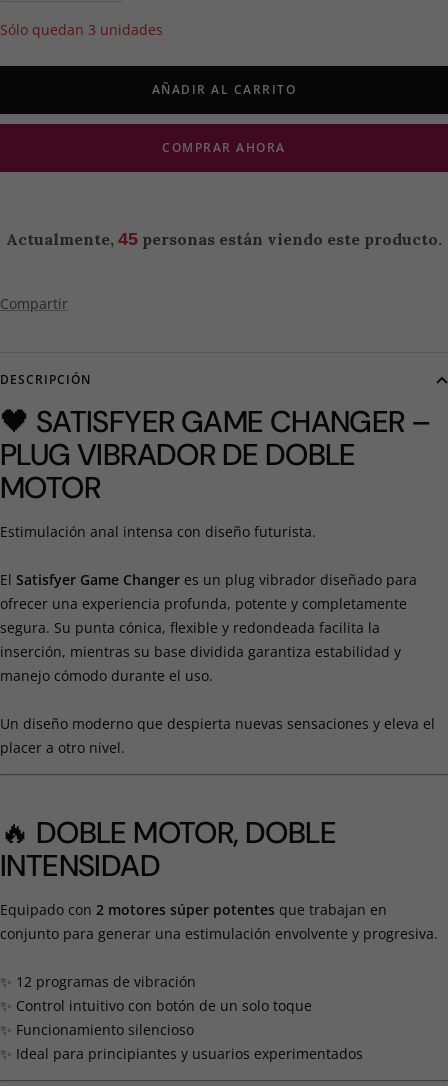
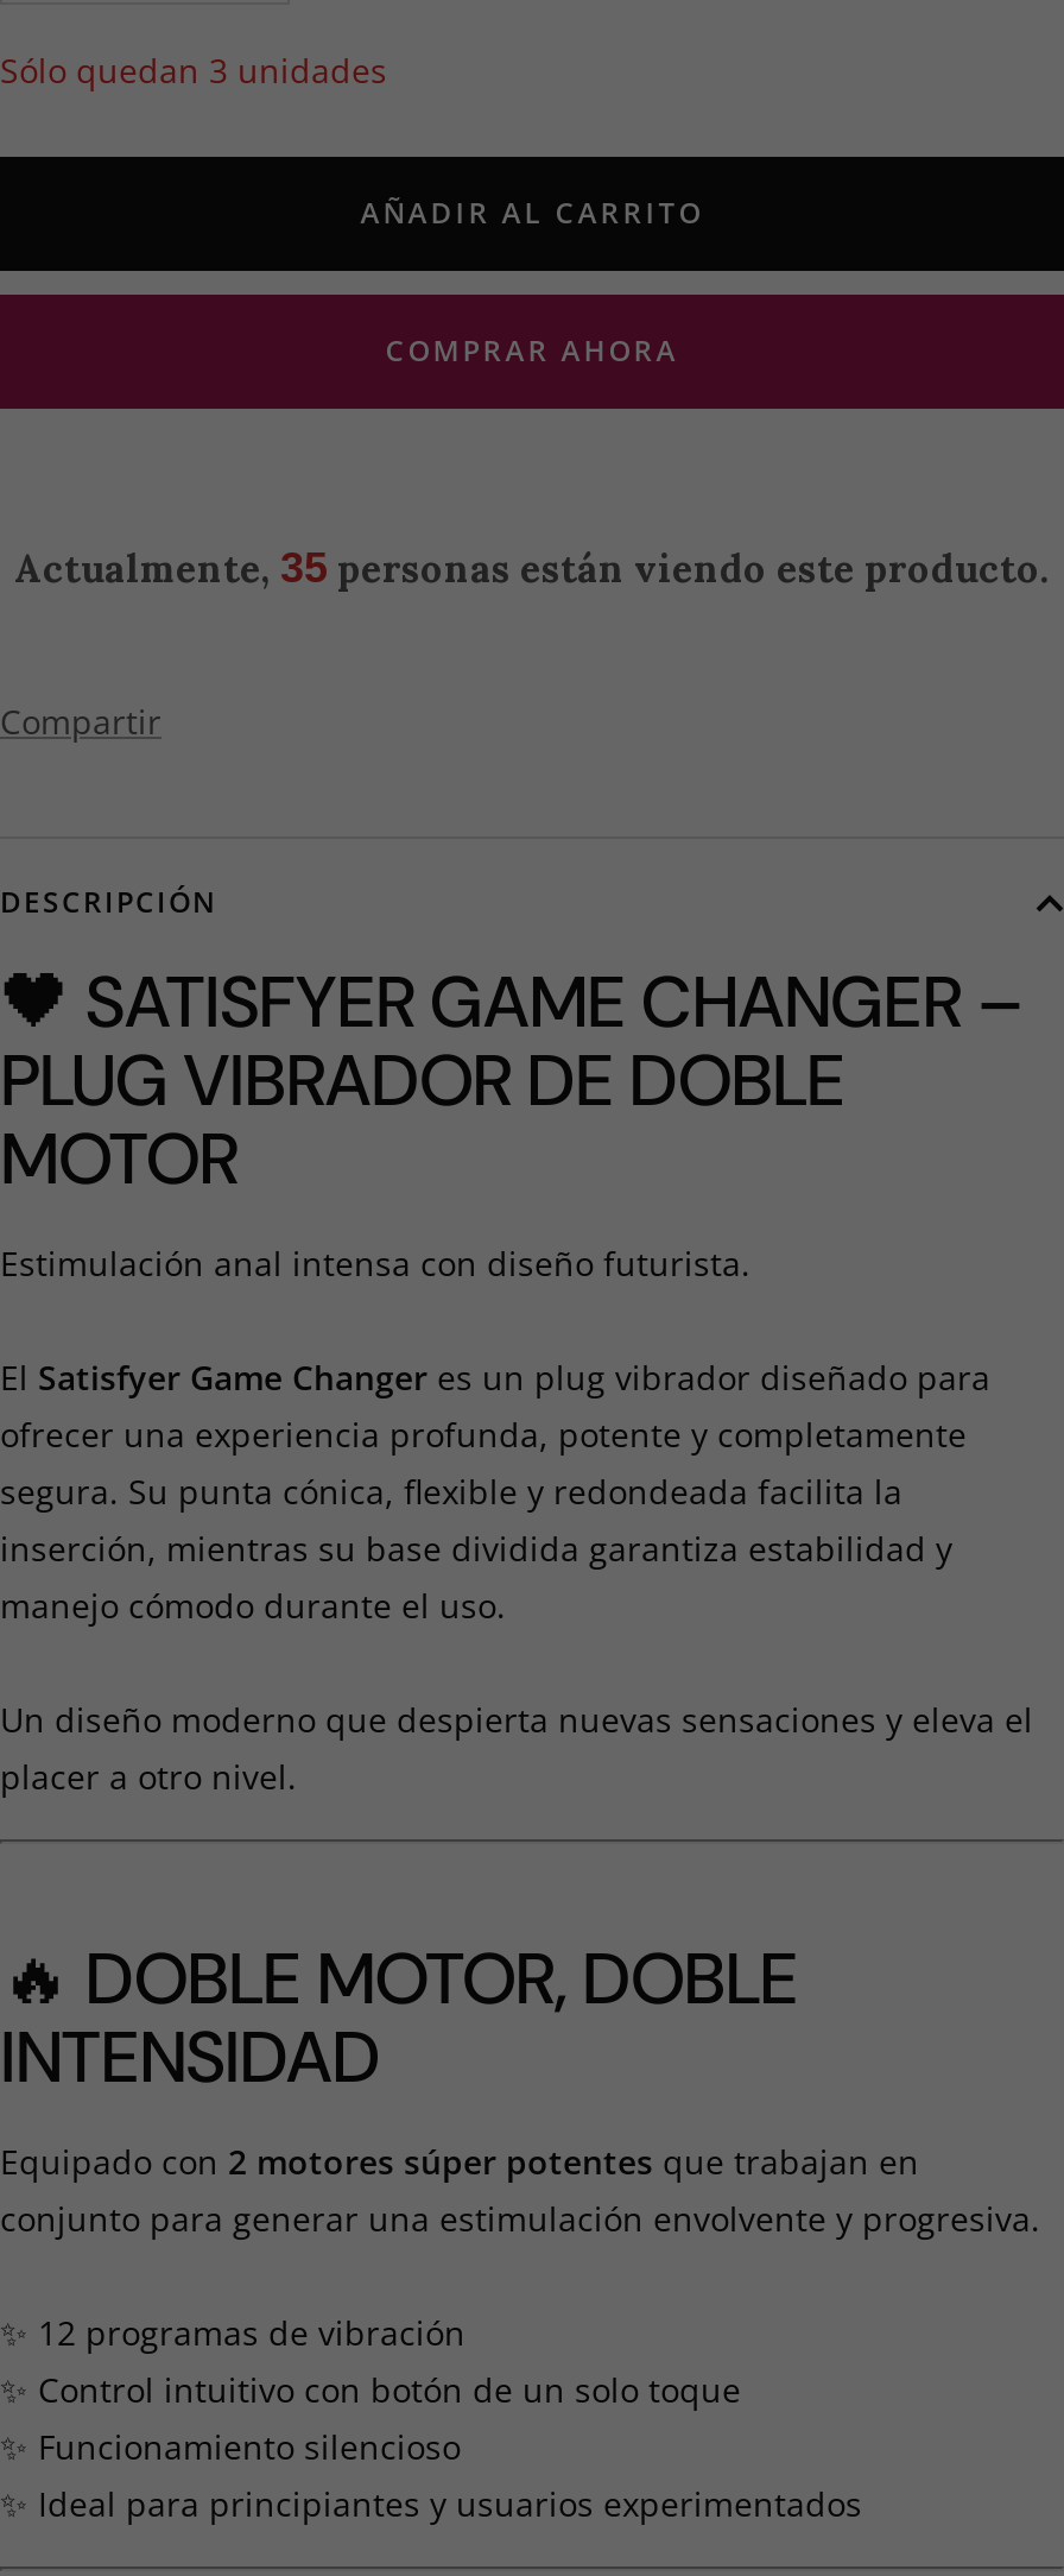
[6,229,442,249] Actualmente, 45 personas están viendo este producto. -> [14,544,1050,592] Actualmente, 35 personas están viendo este producto.

